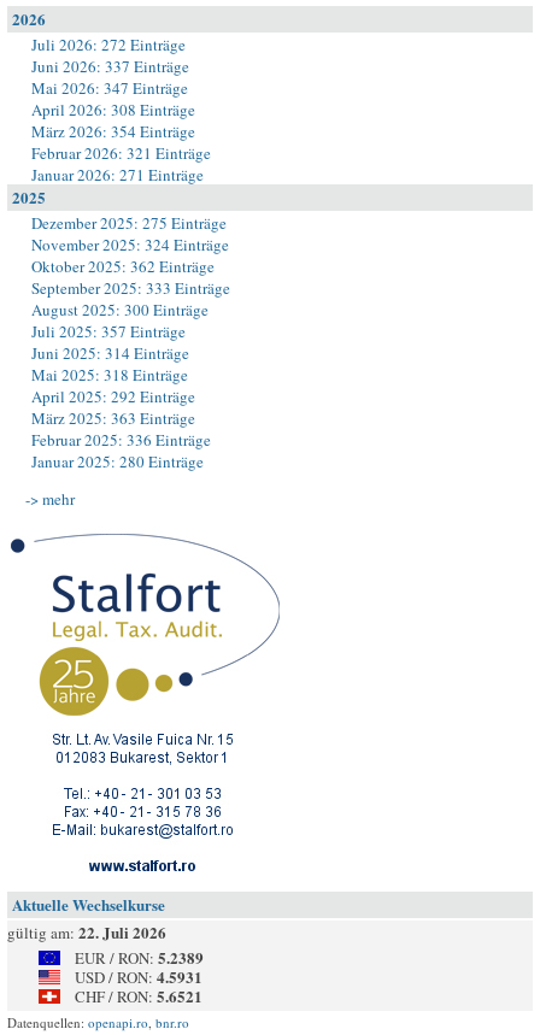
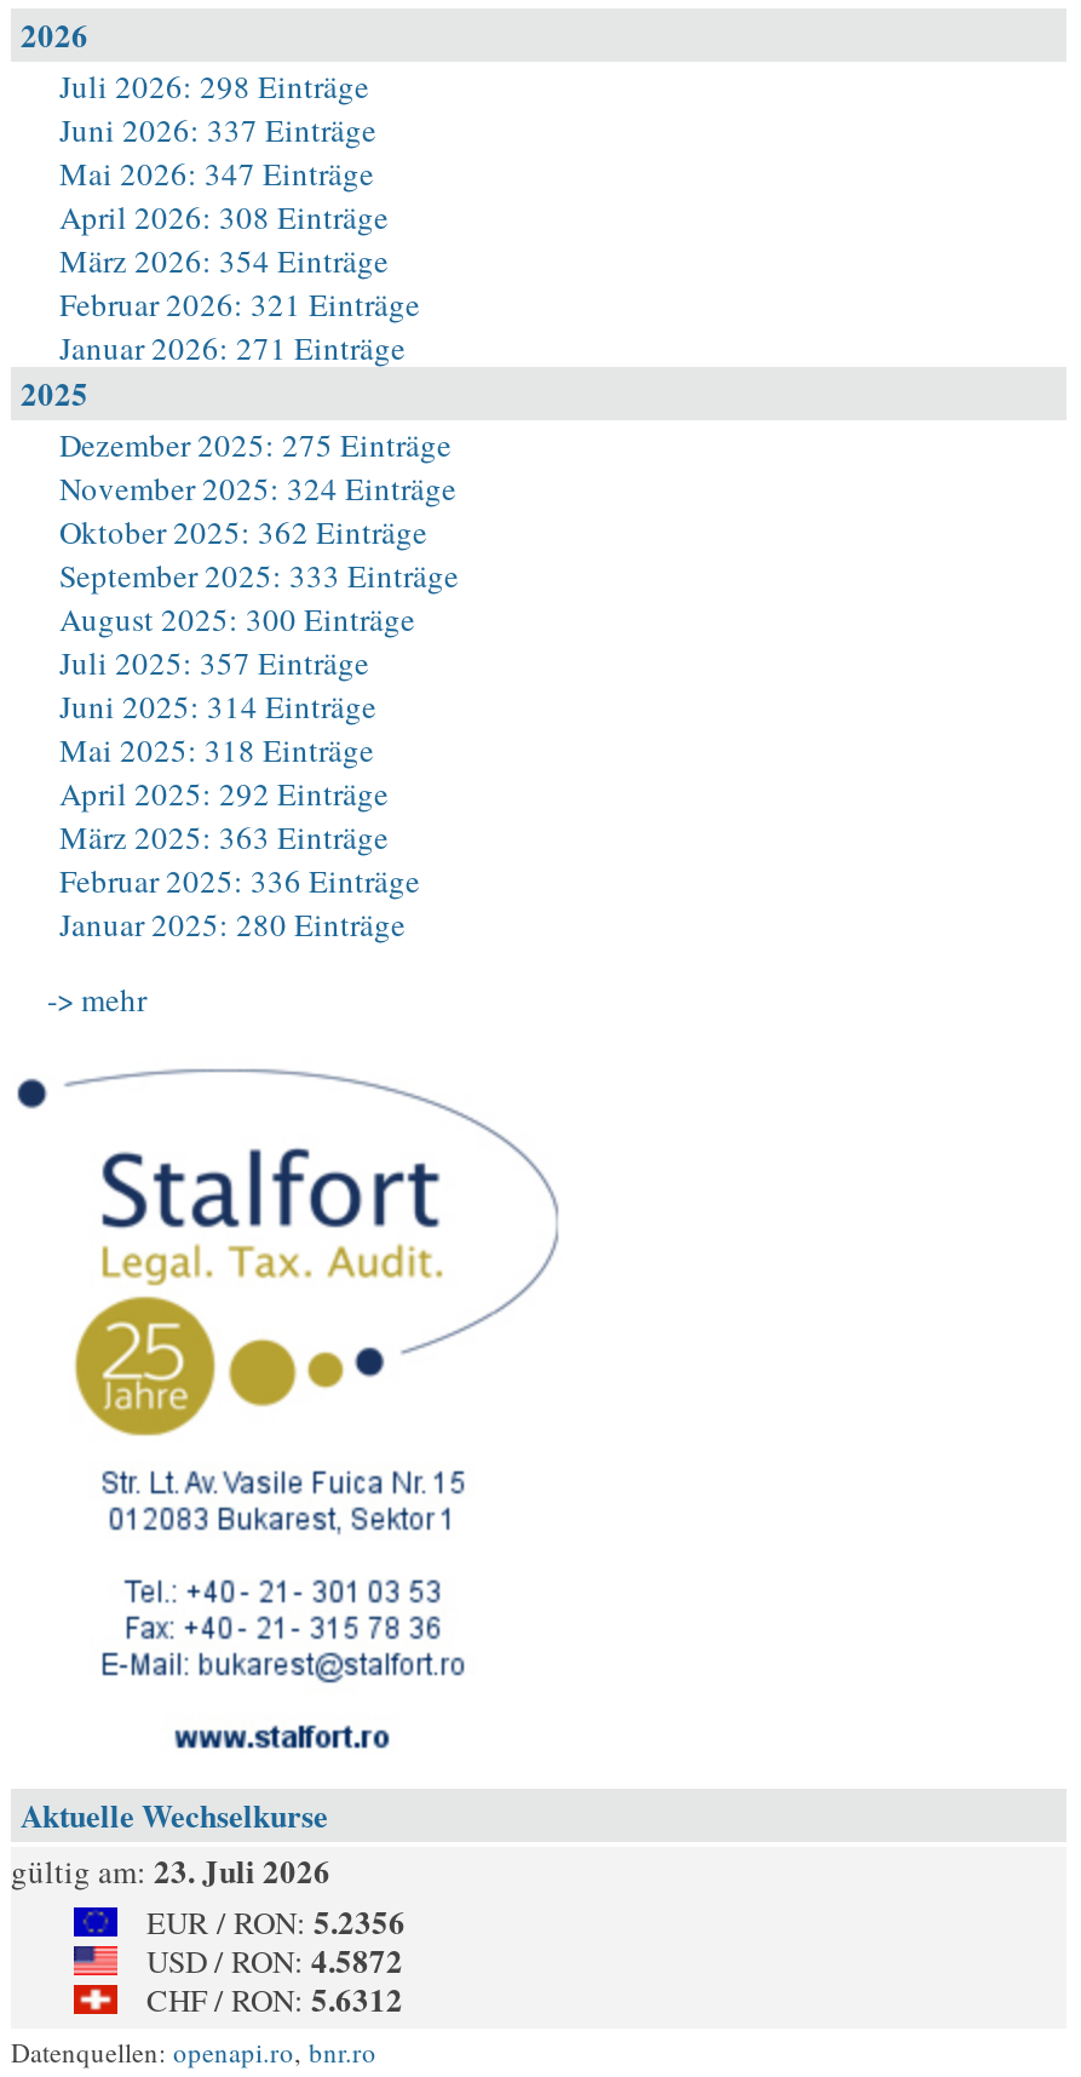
[31,34,186,55] Juli 2026: 272 Einträge -> [59,64,369,108] Juli 2026: 298 Einträge
[7,921,166,943] gültig am: 22. Juli 2026 -> [11,1847,330,1893] gültig am: 23. Juli 2026
[75,946,204,969] EUR / RON: 5.2389 -> [146,1898,406,1944] EUR / RON: 5.2356
[75,965,202,988] USD / RON: 4.5931 -> [146,1937,403,1983] USD / RON: 4.5872
[75,984,202,1007] CHF / RON: 5.6521 -> [146,1975,403,2021] CHF / RON: 5.6312

